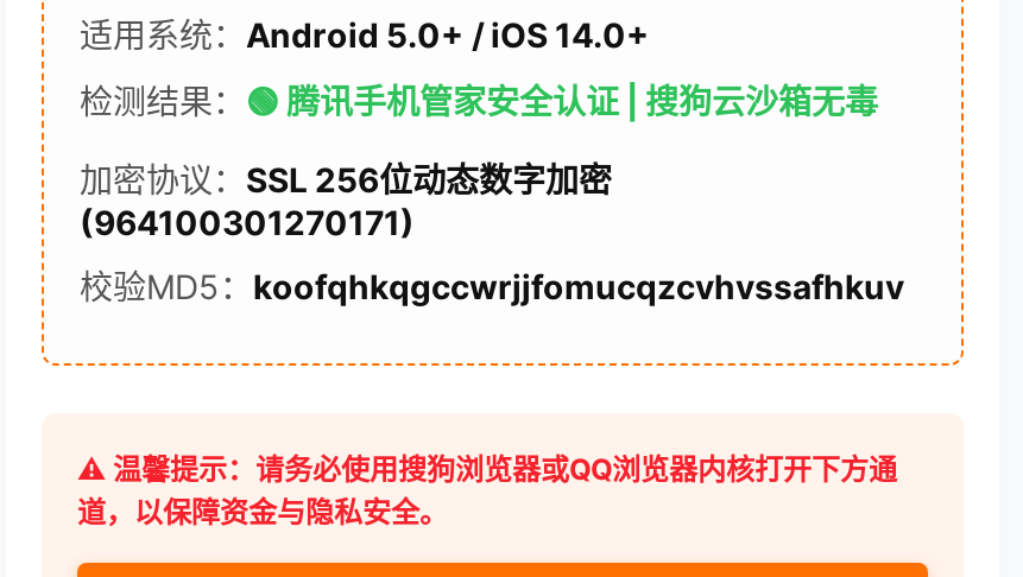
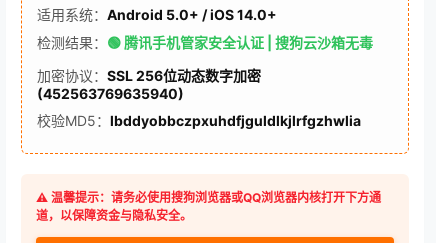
[80,202,415,242] (964100301270171) -> [37,85,184,102] (452563769635940)
[80,266,904,306] 校验MD5：koofqhkqgccwrjjfomucqzcvhvssafhkuv -> [37,112,361,129] 校验MD5：lbddyobbczpxuhdfjguldlkjlrfgzhwlia

